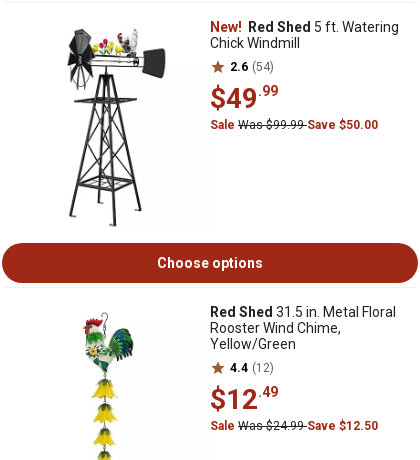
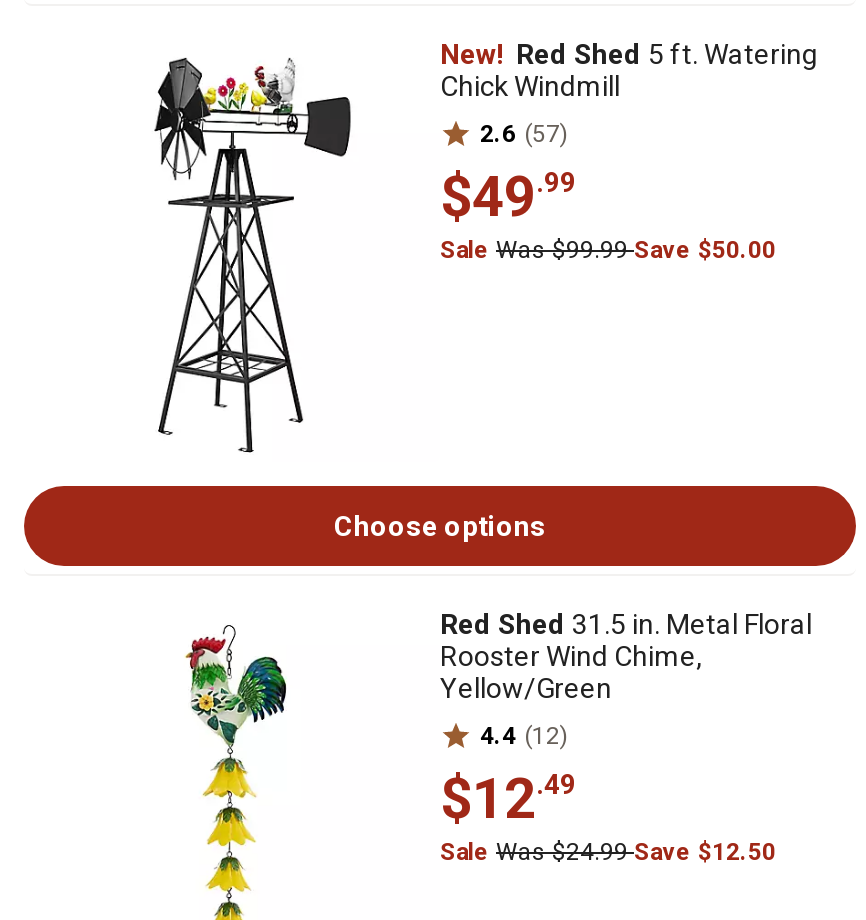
[230,60,274,74] 2.6 (54) -> [480,120,568,148] 2.6 (57)

